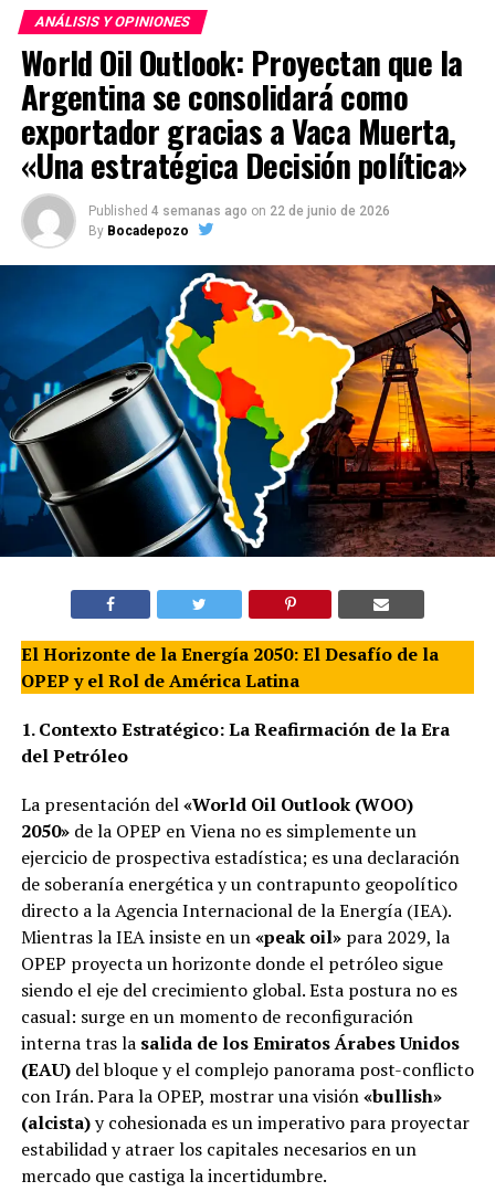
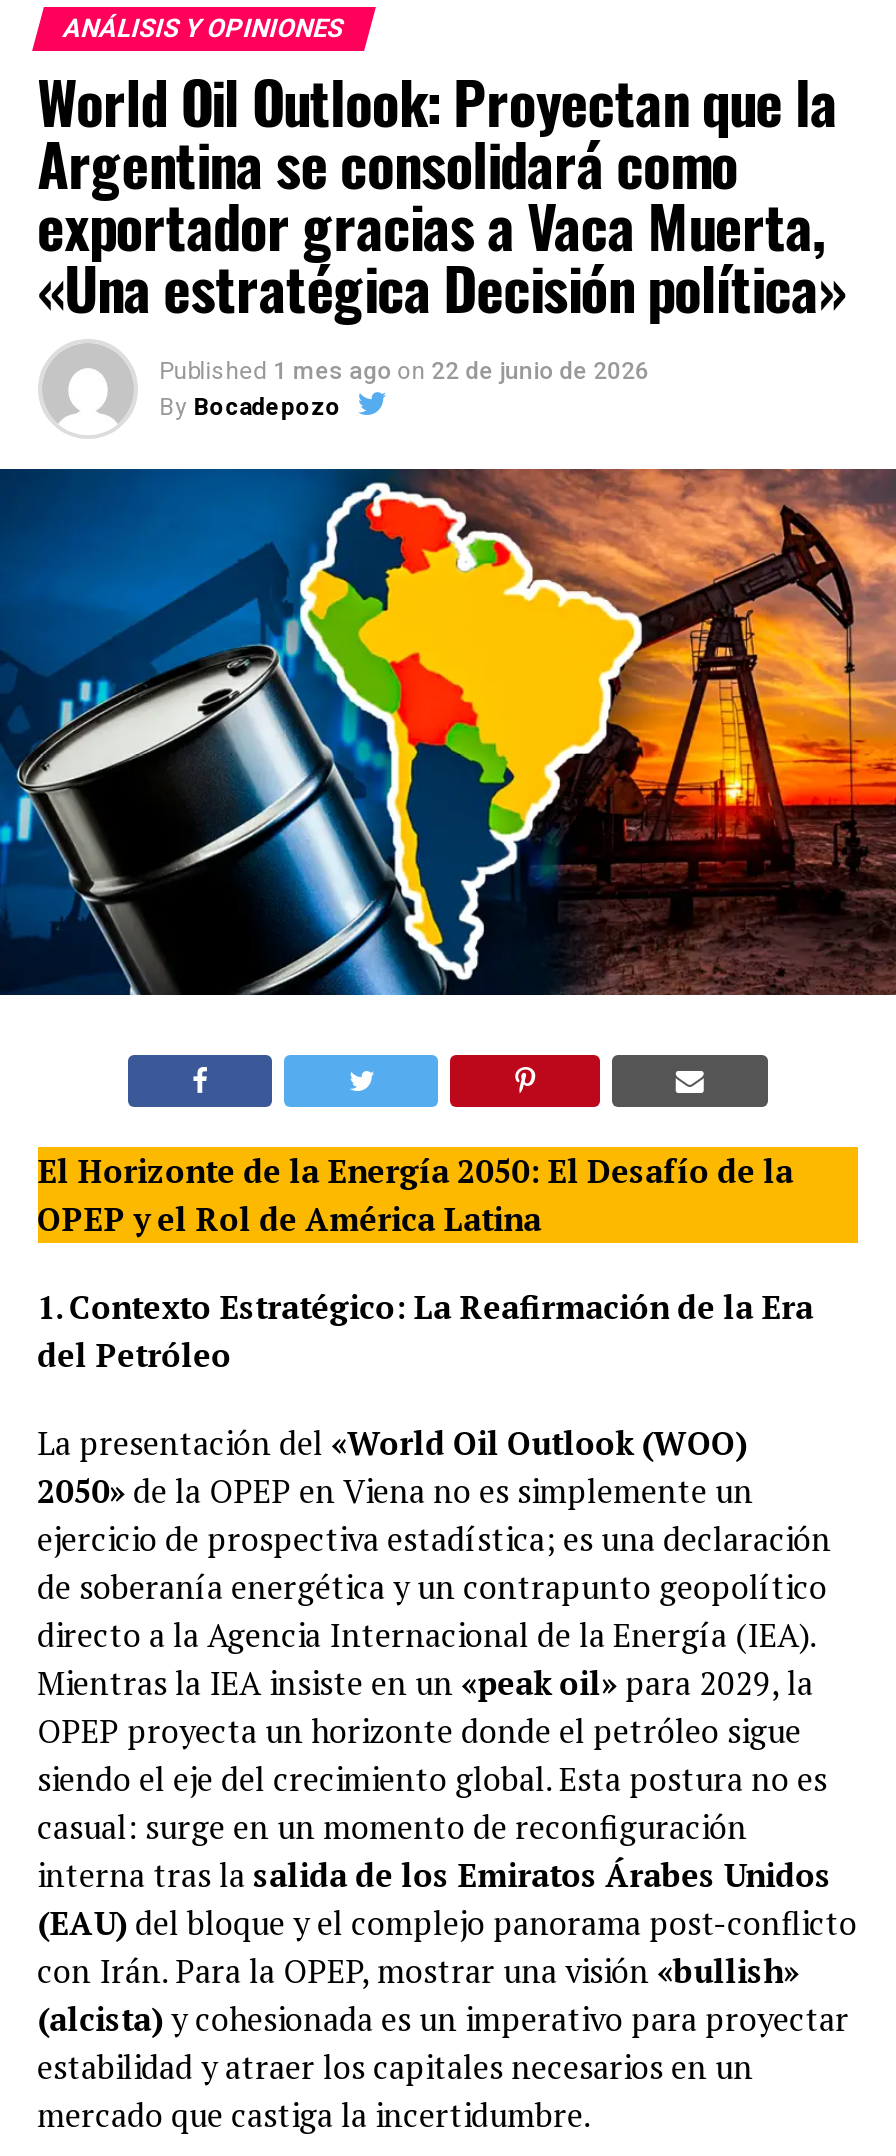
[88,204,390,219] Published 4 semanas ago on 22 de junio de 2026 -> [159,358,649,386] Published 1 mes ago on 22 de junio de 2026

